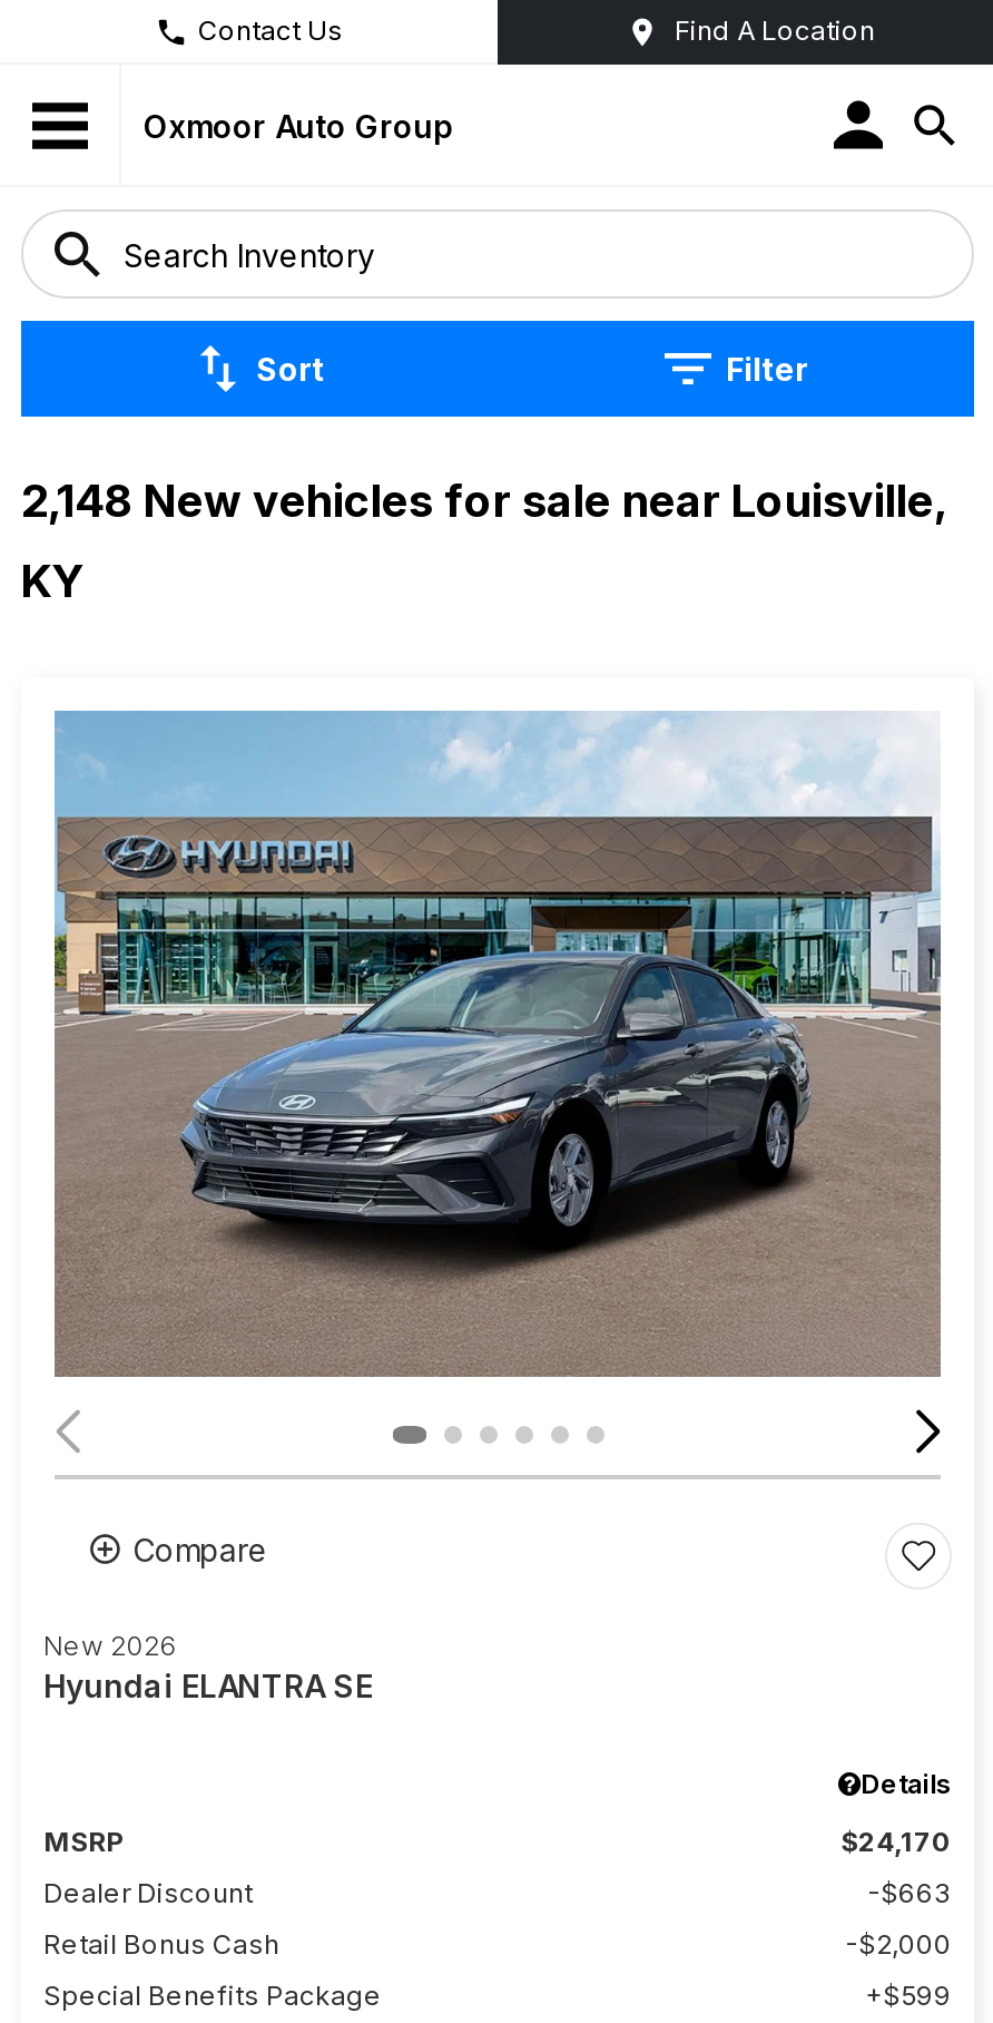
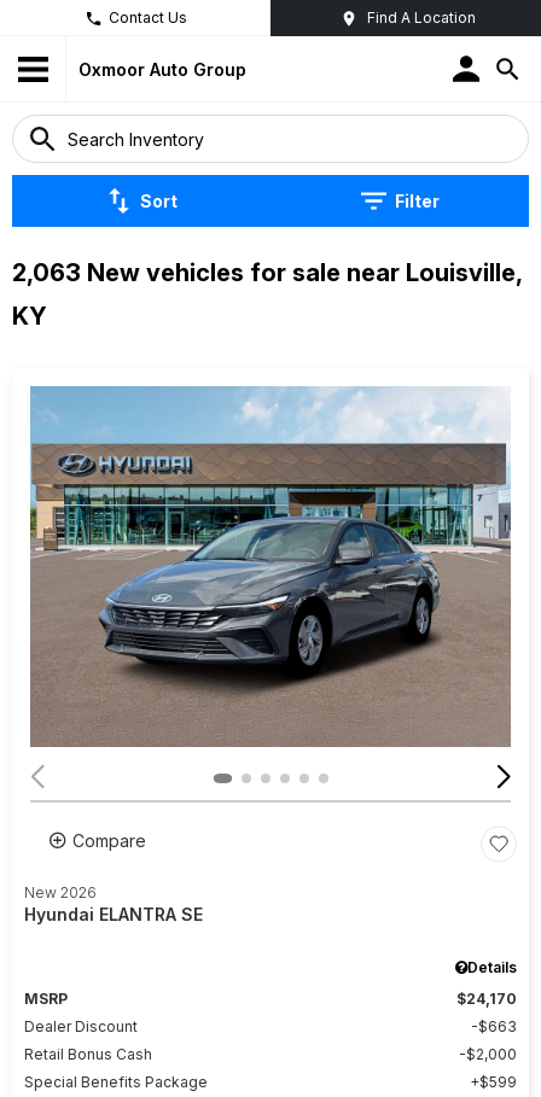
[21,475,945,528] 2,148 New vehicles for sale near Louisville, -> [12,258,522,287] 2,063 New vehicles for sale near Louisville,

